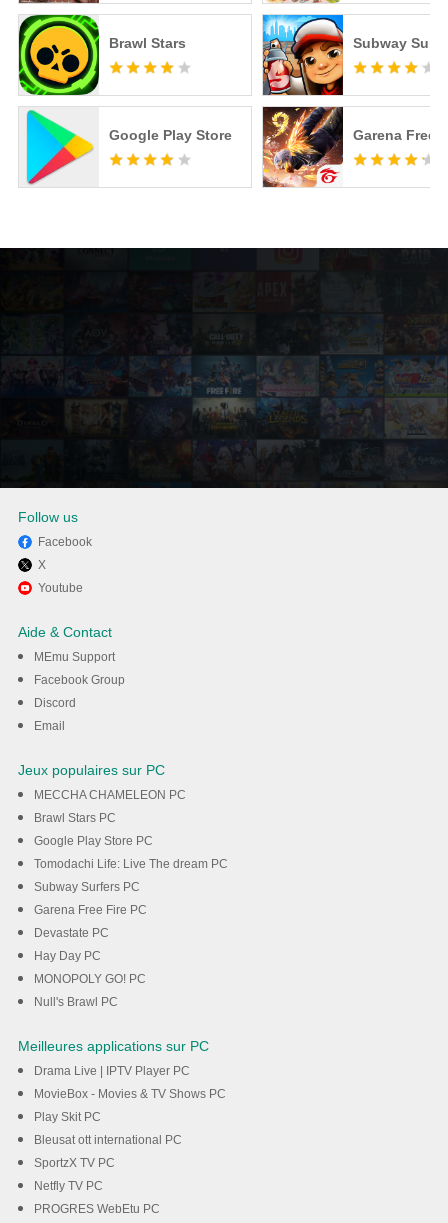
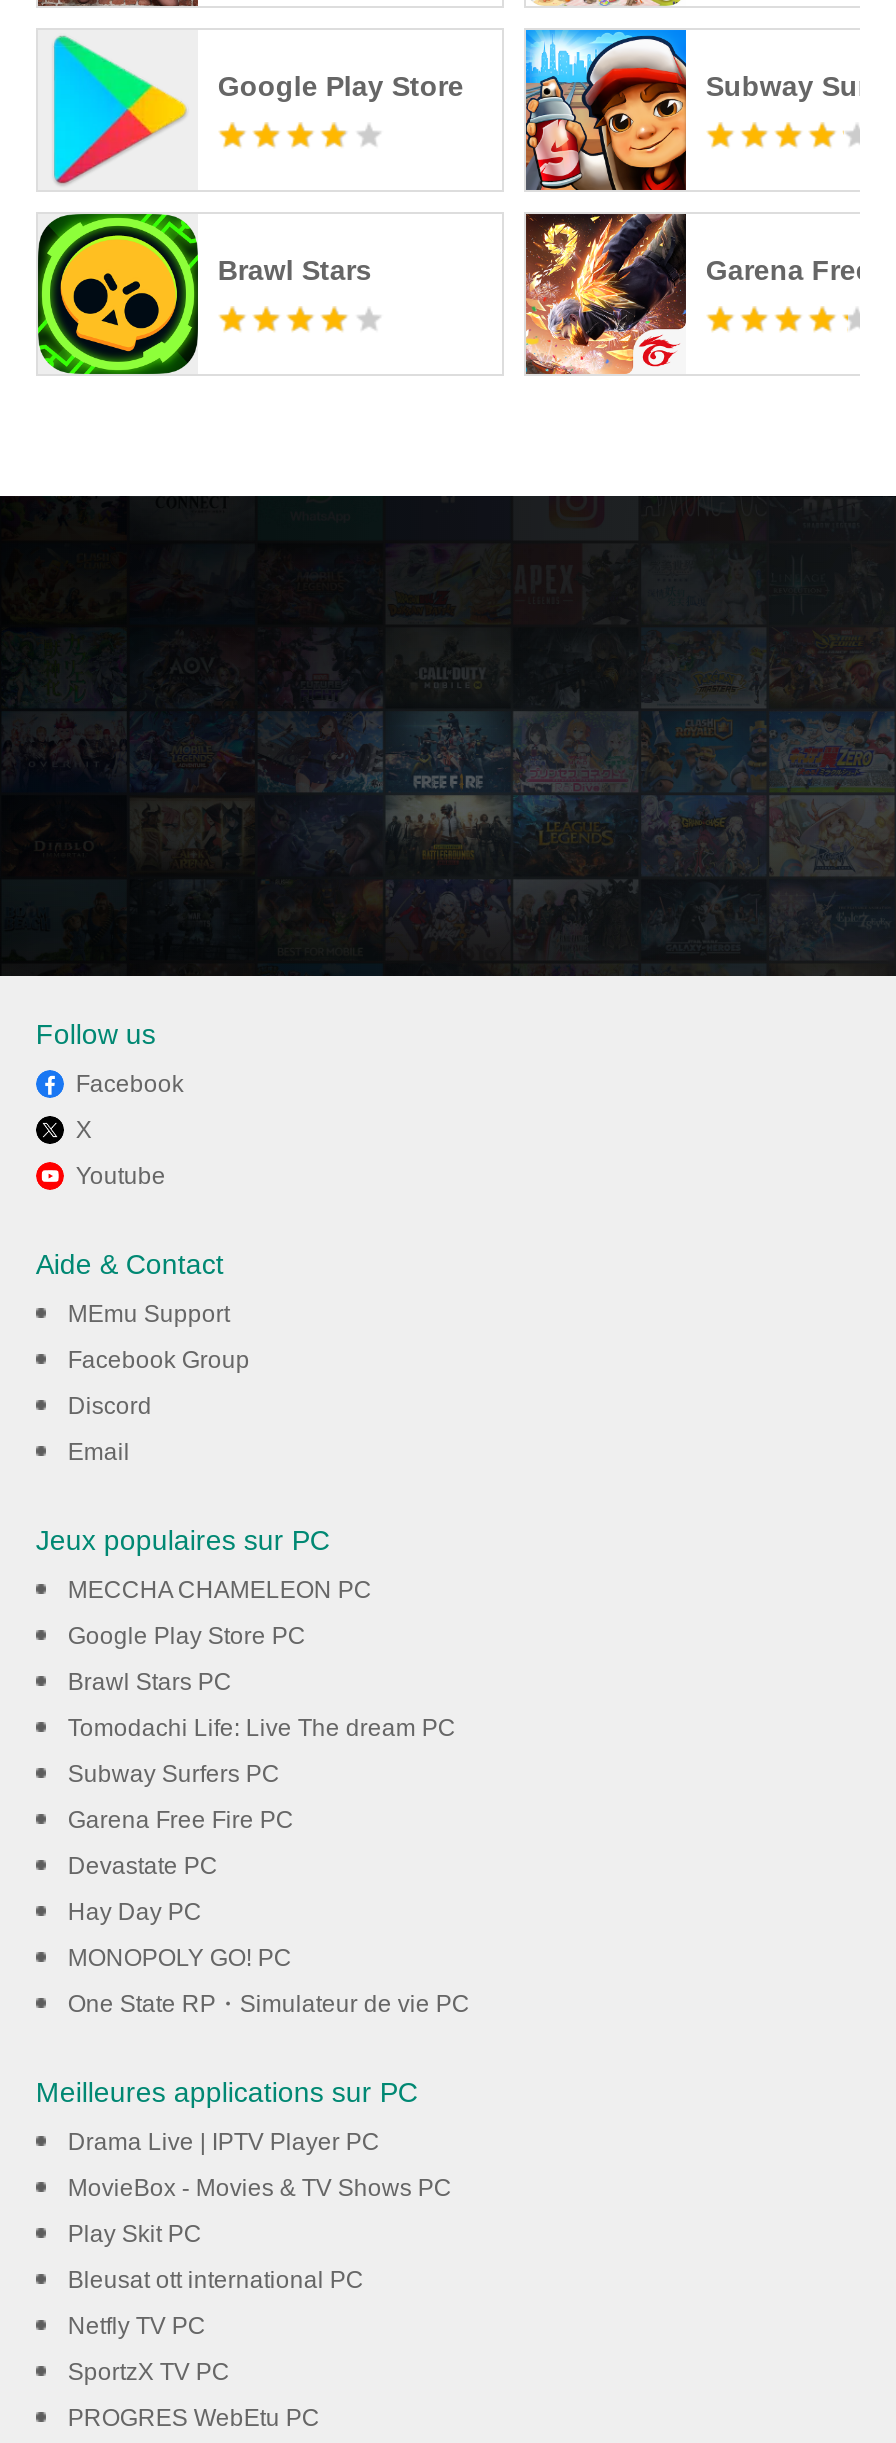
moved [18,14,186,96] -> [36,212,372,376]: [image] | Brawl Stars
moved [19,109,232,187] -> [38,30,464,190]: [image] | Google Play Store
moved [34,811,116,825] -> [68,1669,232,1697]: Brawl Stars PC
moved [34,834,153,848] -> [68,1623,306,1651]: Google Play Store PC
[34,995,118,1009] Null's Brawl PC -> [68,1991,470,2019] One State RP・Simulateur de vie PC
moved [34,1156,115,1170] -> [68,2359,230,2387]: SportzX TV PC
moved [34,1179,103,1193] -> [68,2313,206,2341]: Netfly TV PC

